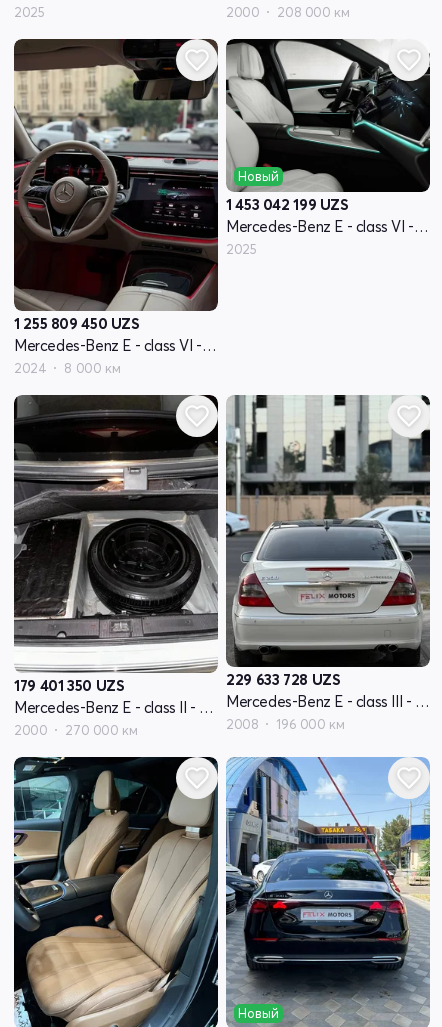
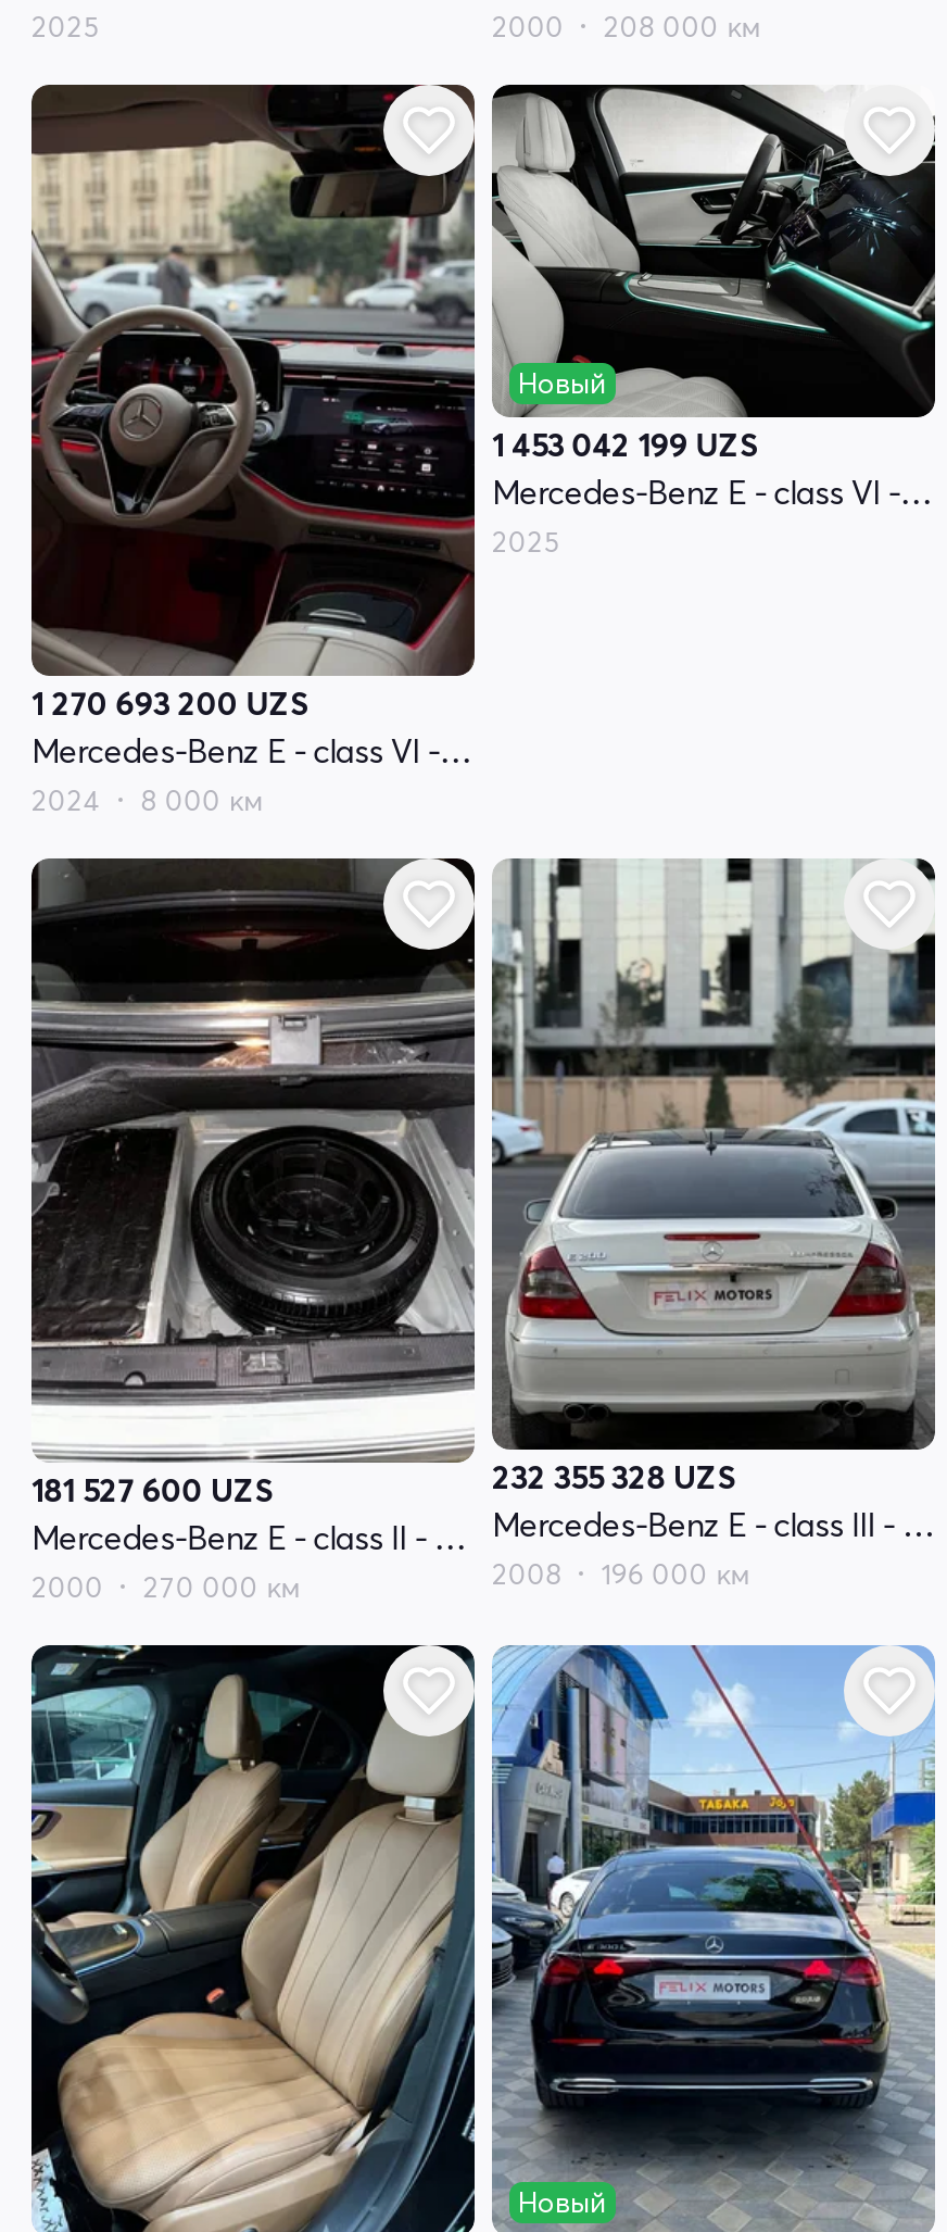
[14,314,140,333] 1 255 809 450 UZS -> [31,682,309,723] 1 270 693 200 UZS
[226,670,340,689] 229 633 728 UZS -> [492,1455,736,1497] 232 355 328 UZS
[14,676,124,695] 179 401 350 UZS -> [31,1469,273,1510] 181 527 600 UZS

